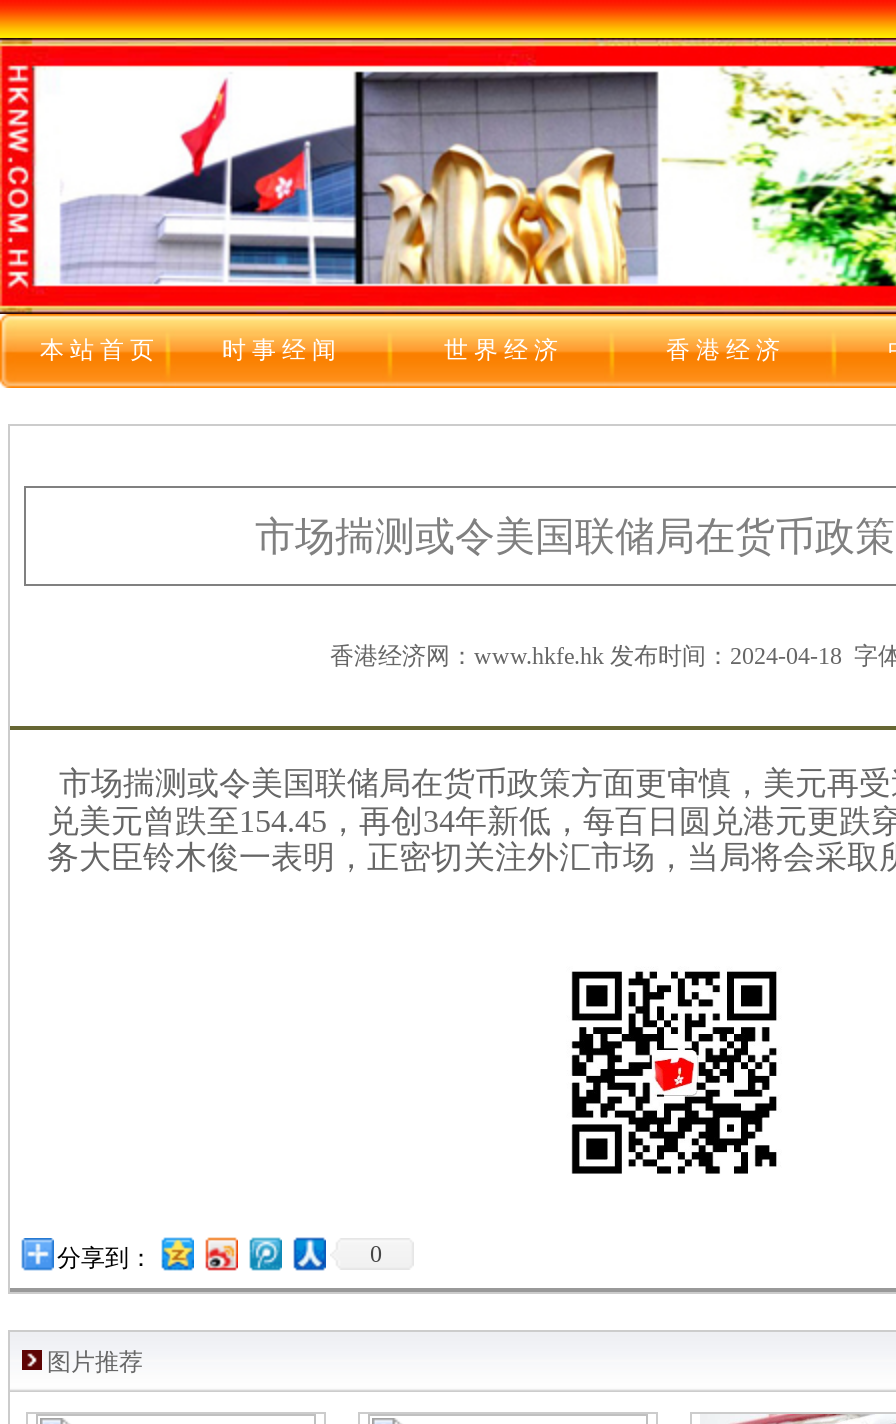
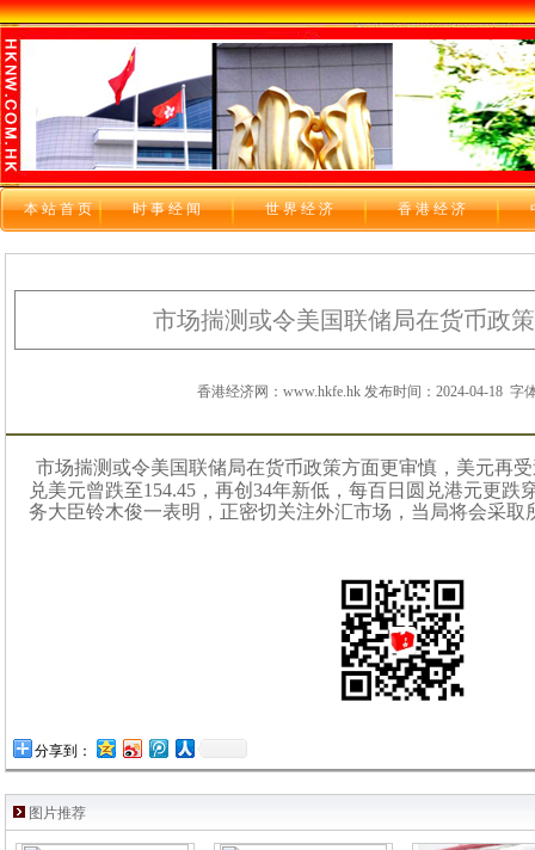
[370,1240,382,1268] 0 -> none

